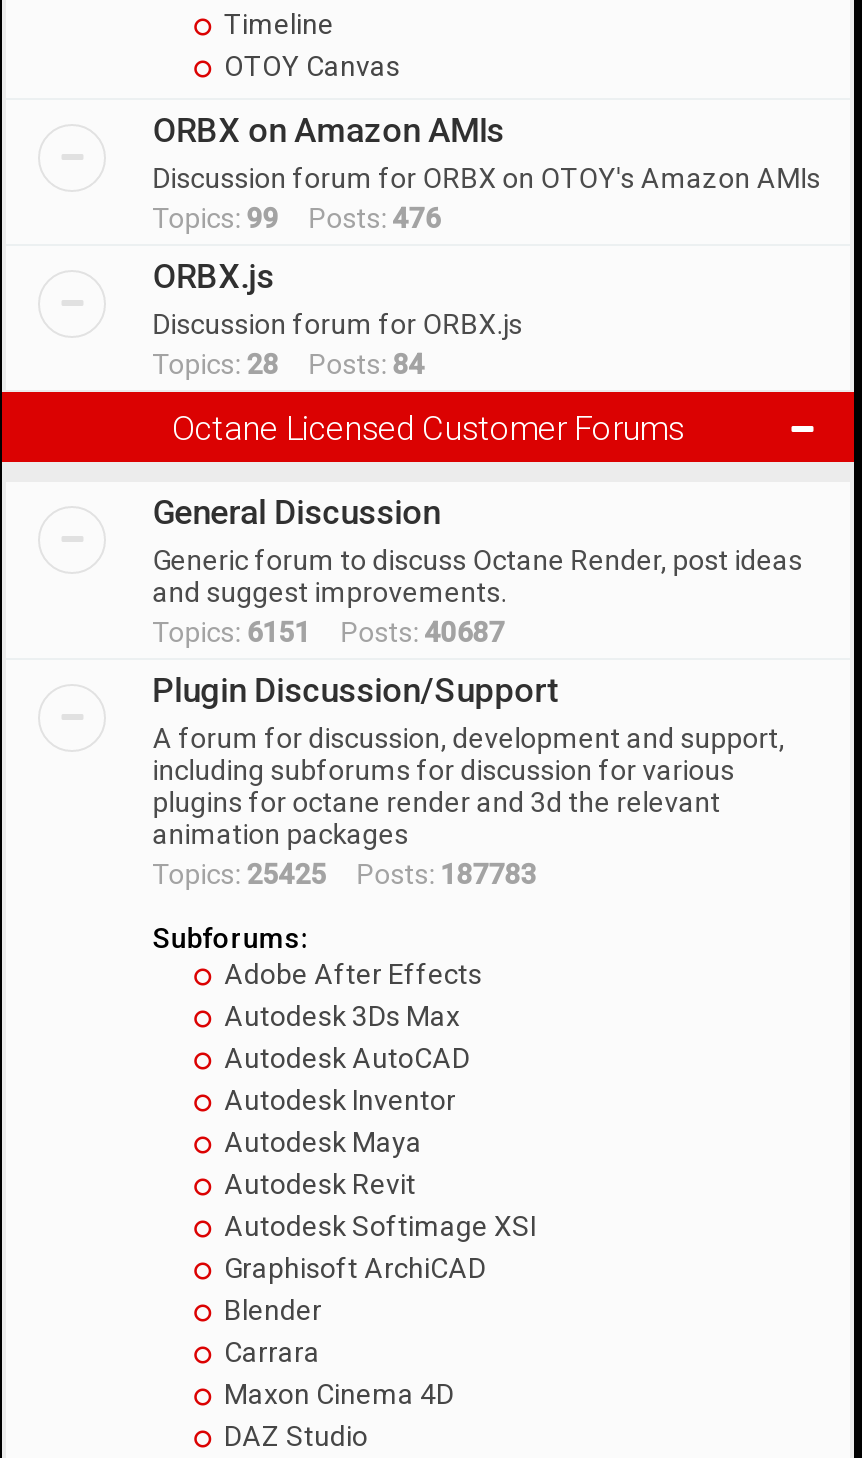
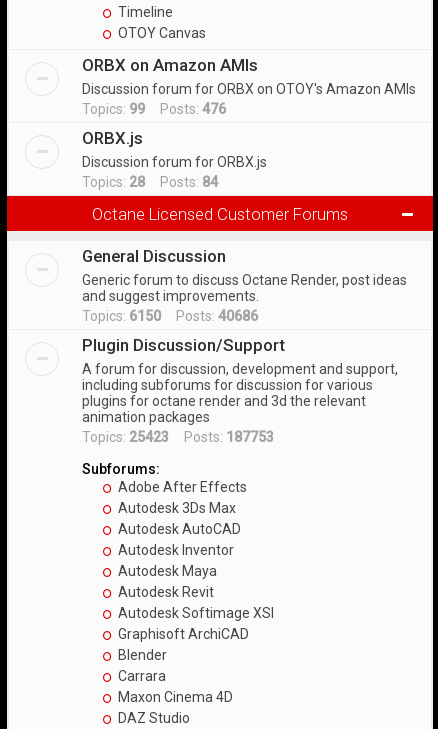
[152,616,504,648] Topics: 6151 Posts: 40687 -> [82,308,258,324] Topics: 6150 Posts: 40686
[152,858,536,890] Topics: 25425 Posts: 187783 -> [82,429,274,445] Topics: 25423 Posts: 187753

